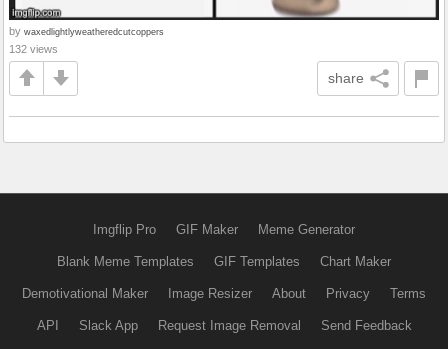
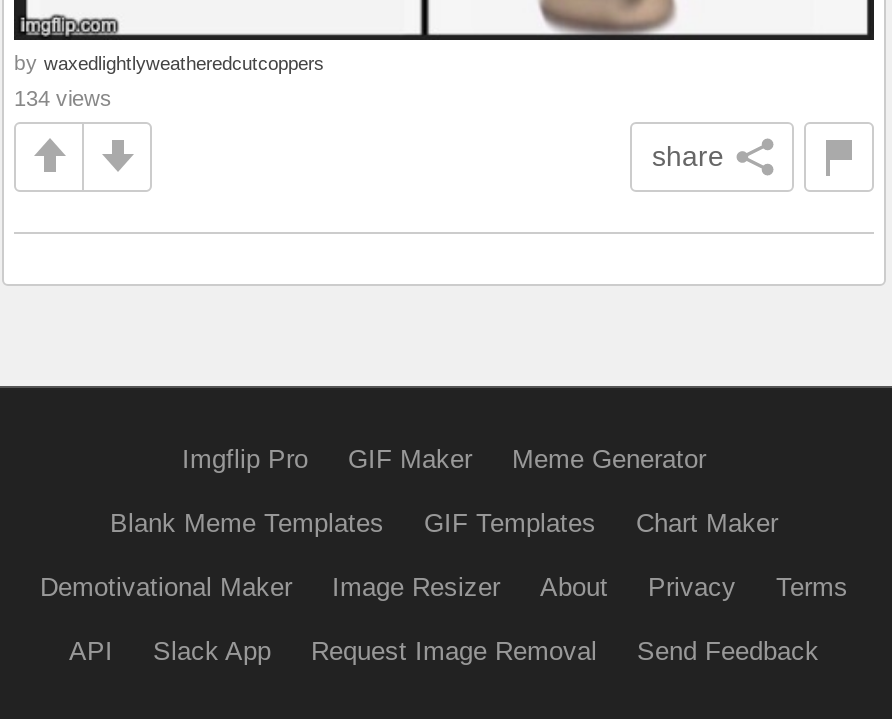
[9,43,58,55] 132 views -> [14,85,112,109] 134 views

